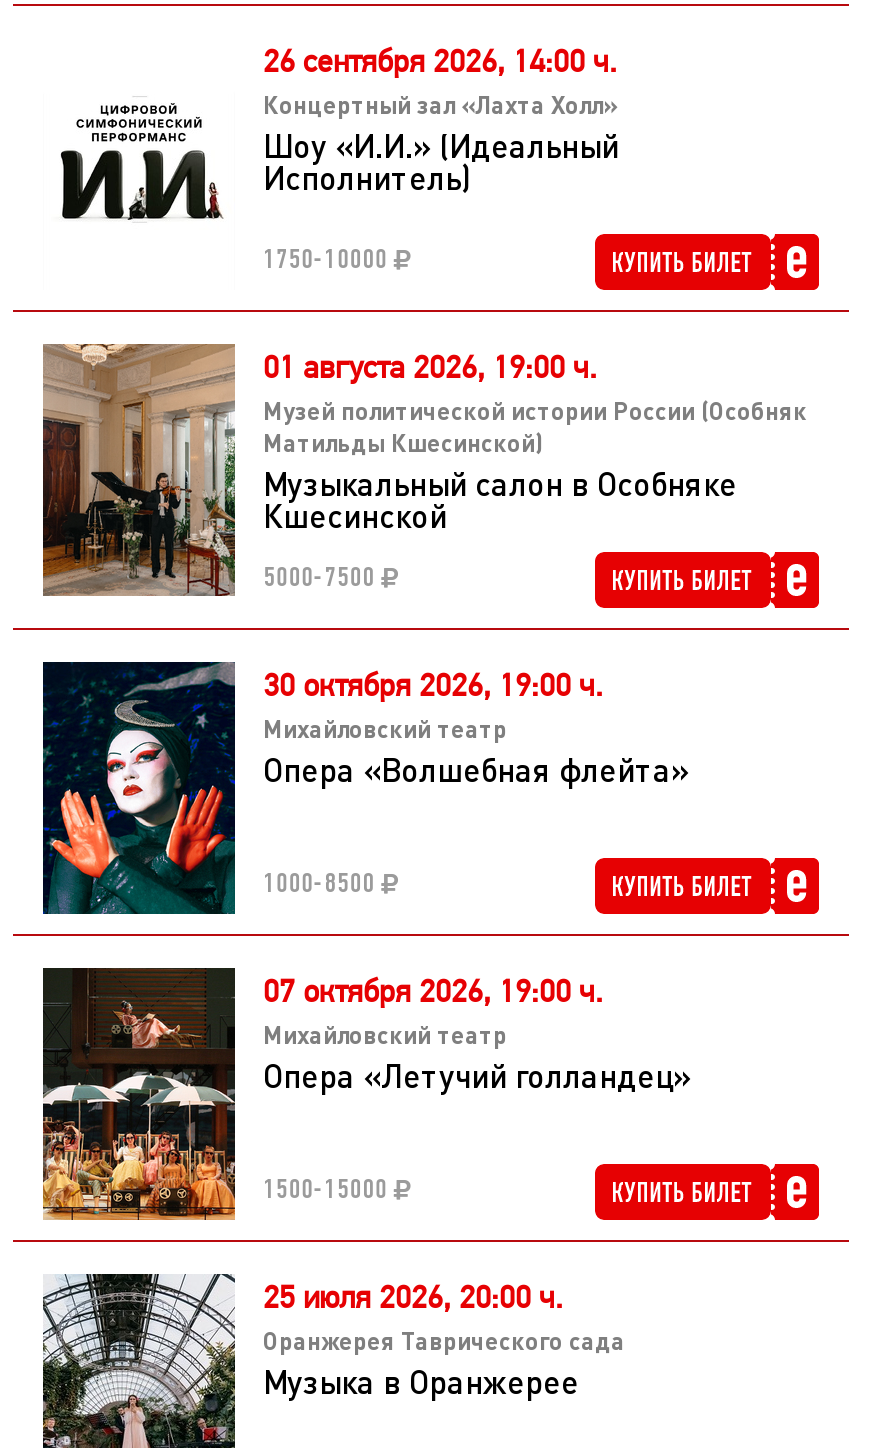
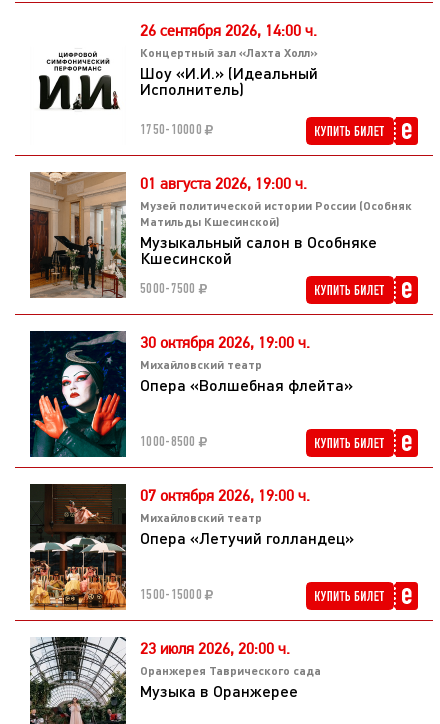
[263,1279,563,1317] 25 июля 2026, 20:00 ч. -> [140,639,290,658] 23 июля 2026, 20:00 ч.

